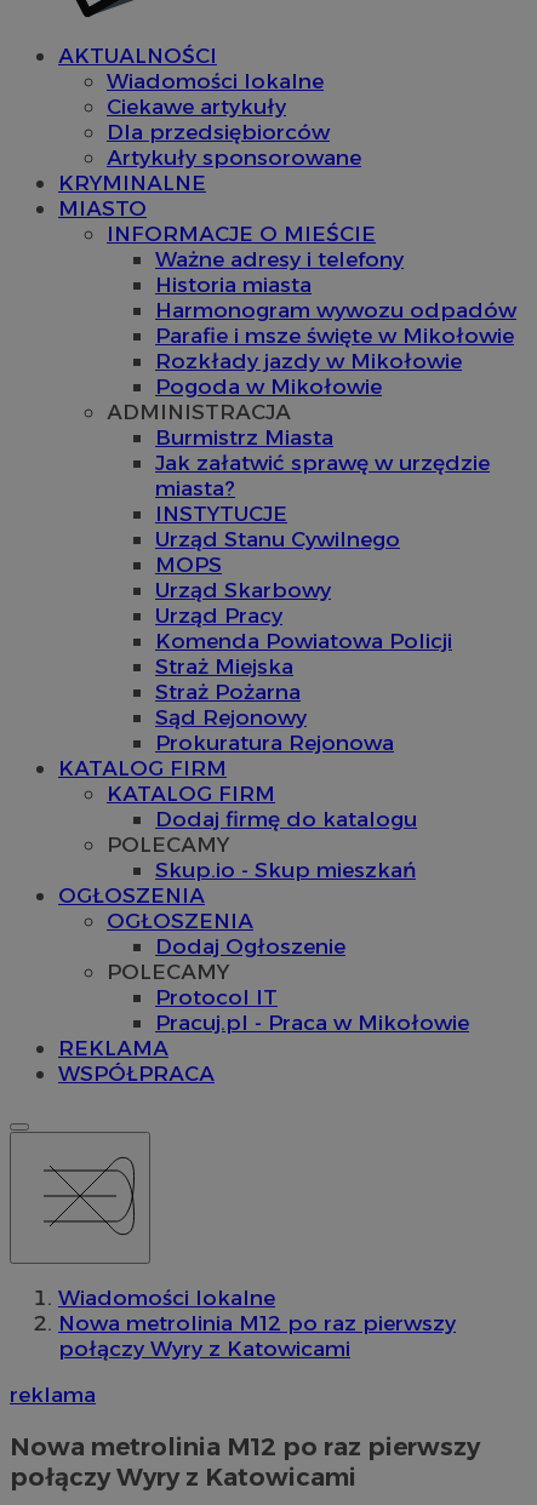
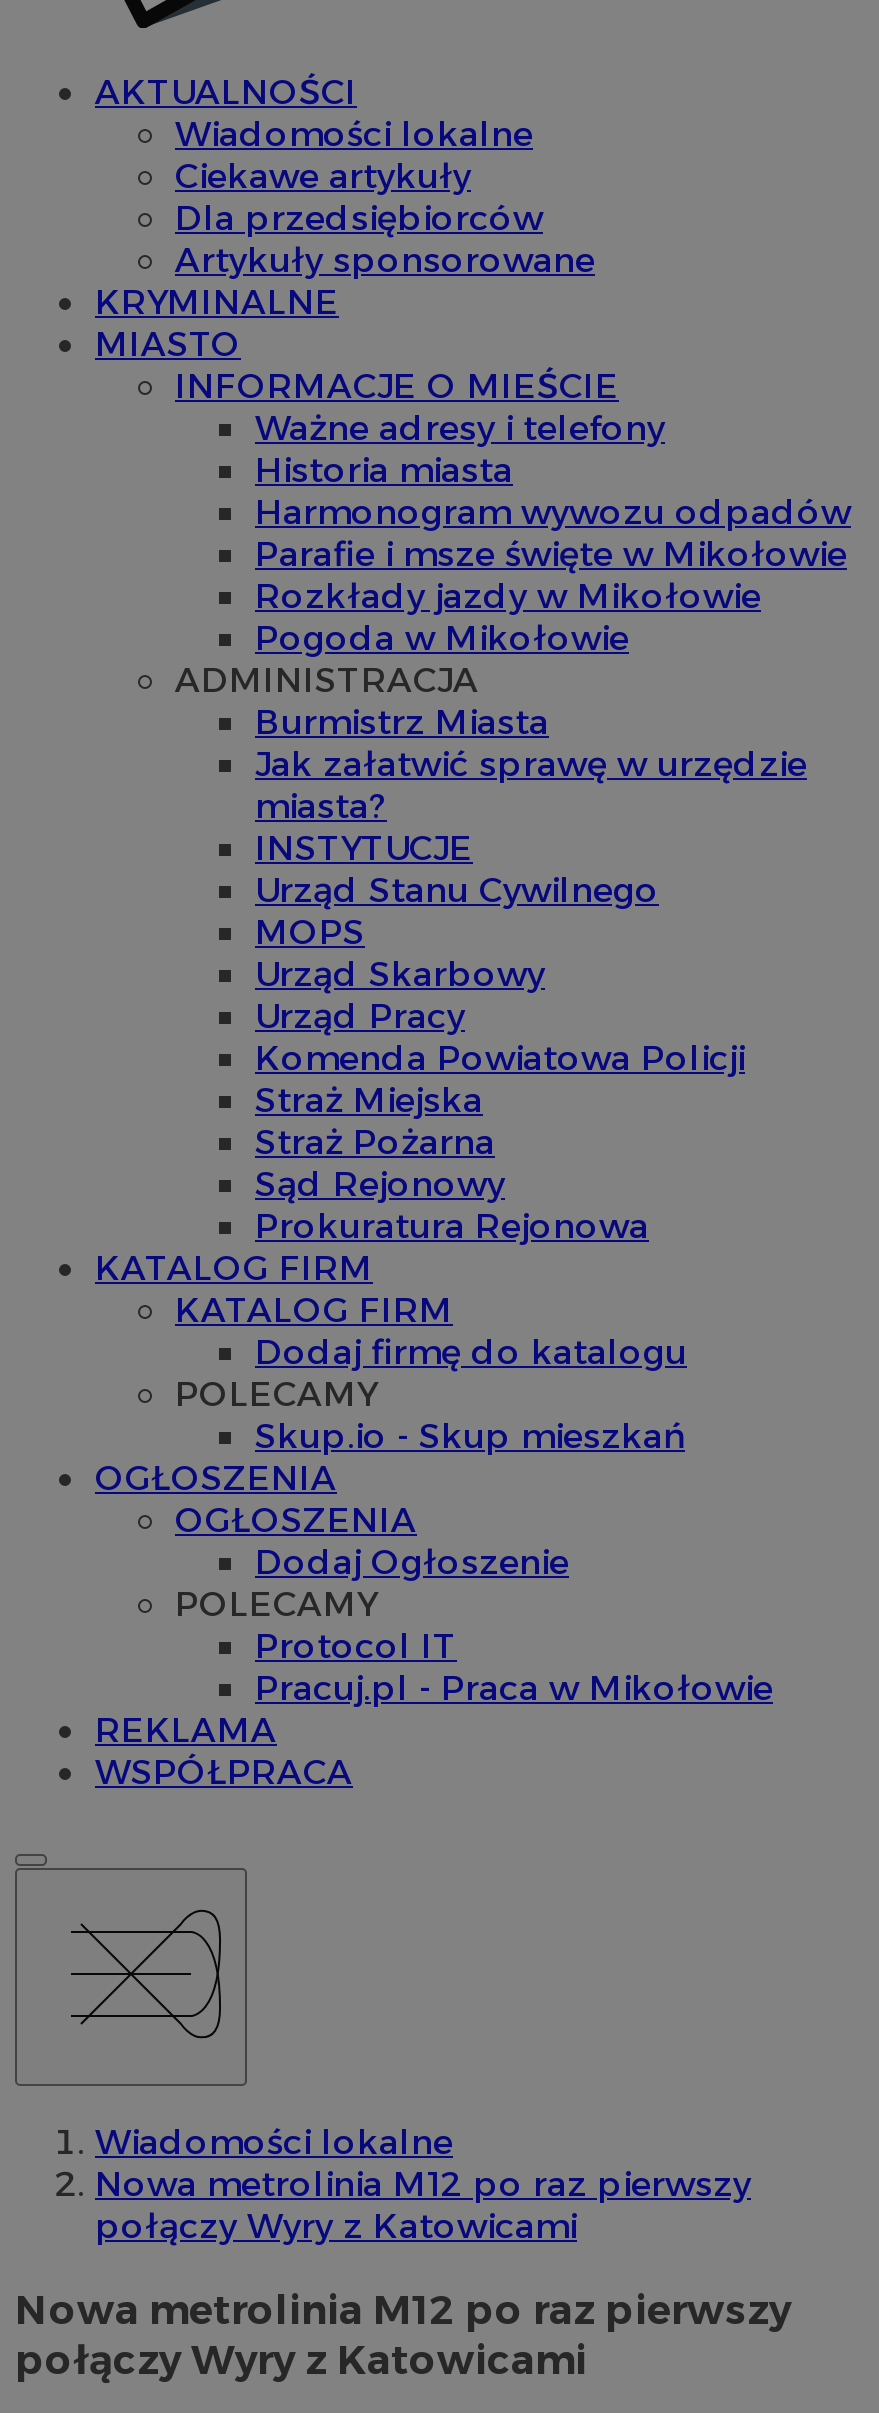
[10,1382,96,1407] reklama -> none

